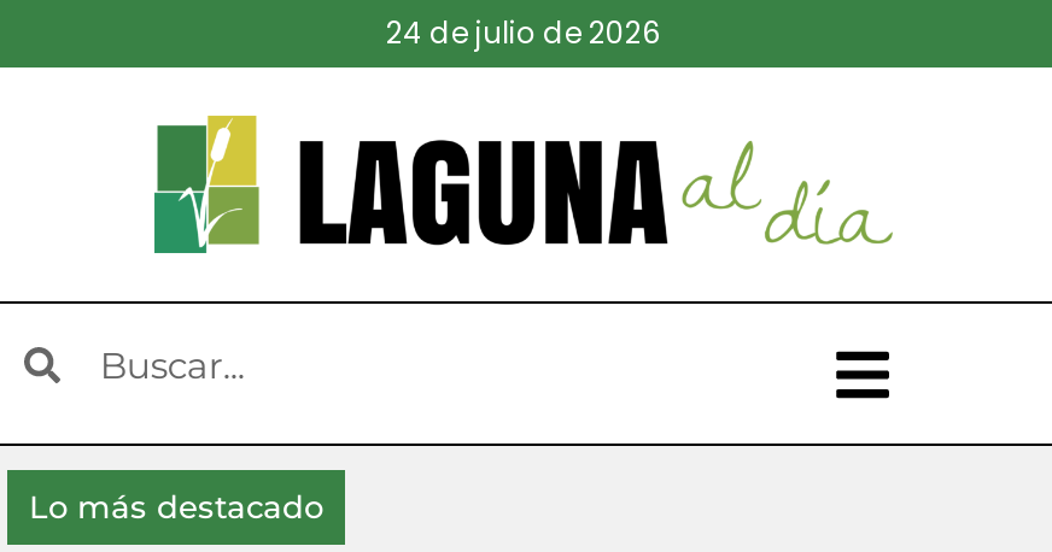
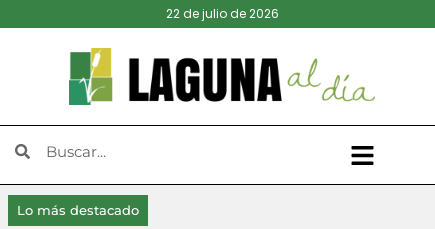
[386,12,661,53] 24 de julio de 2026 -> [165,5,278,22] 22 de julio de 2026

